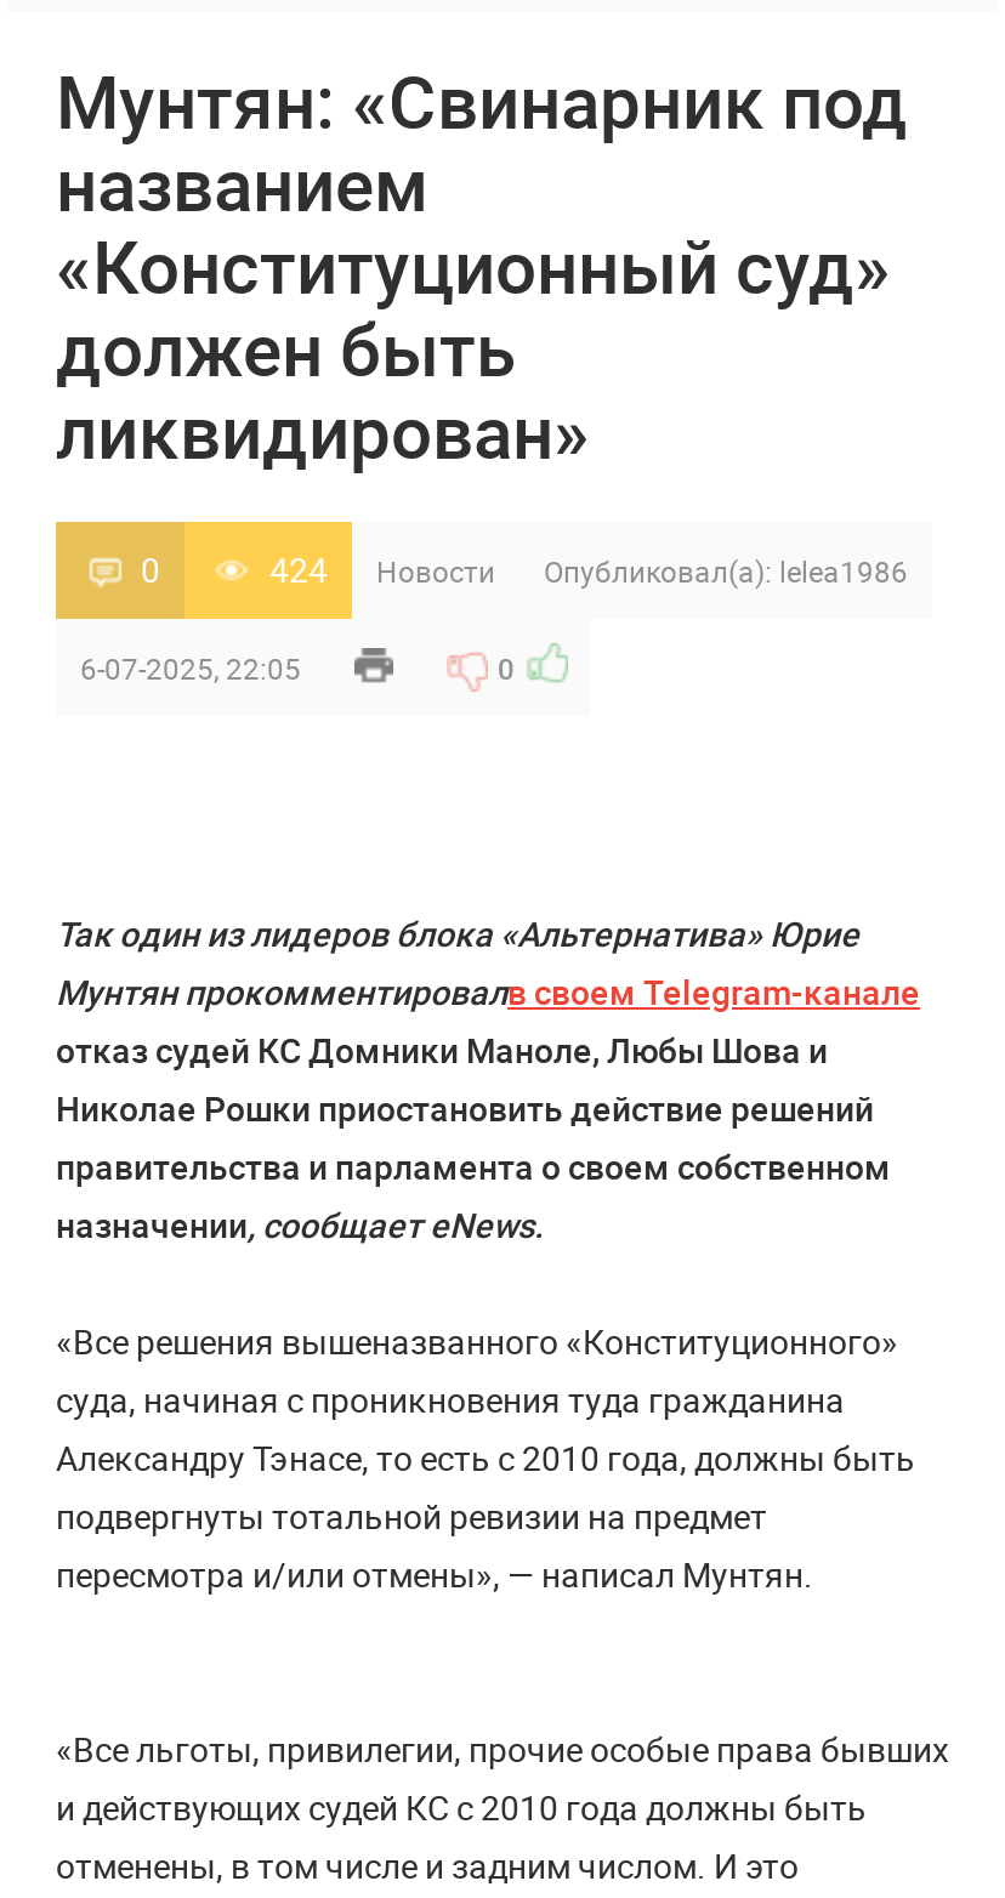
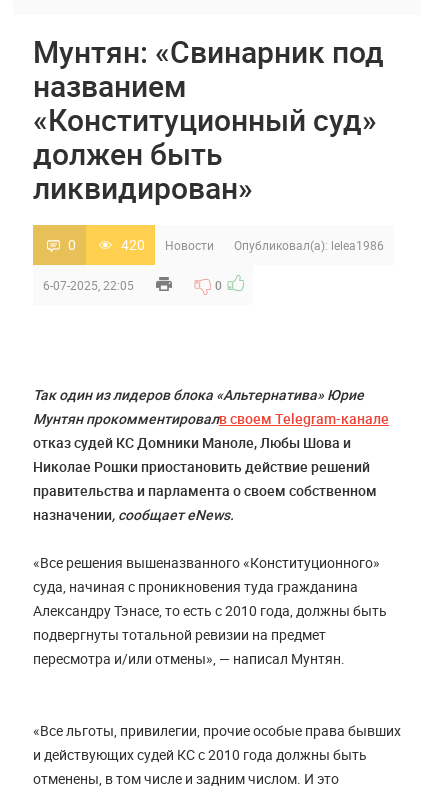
[269,546,328,592] 424 -> [121,235,145,254] 420

